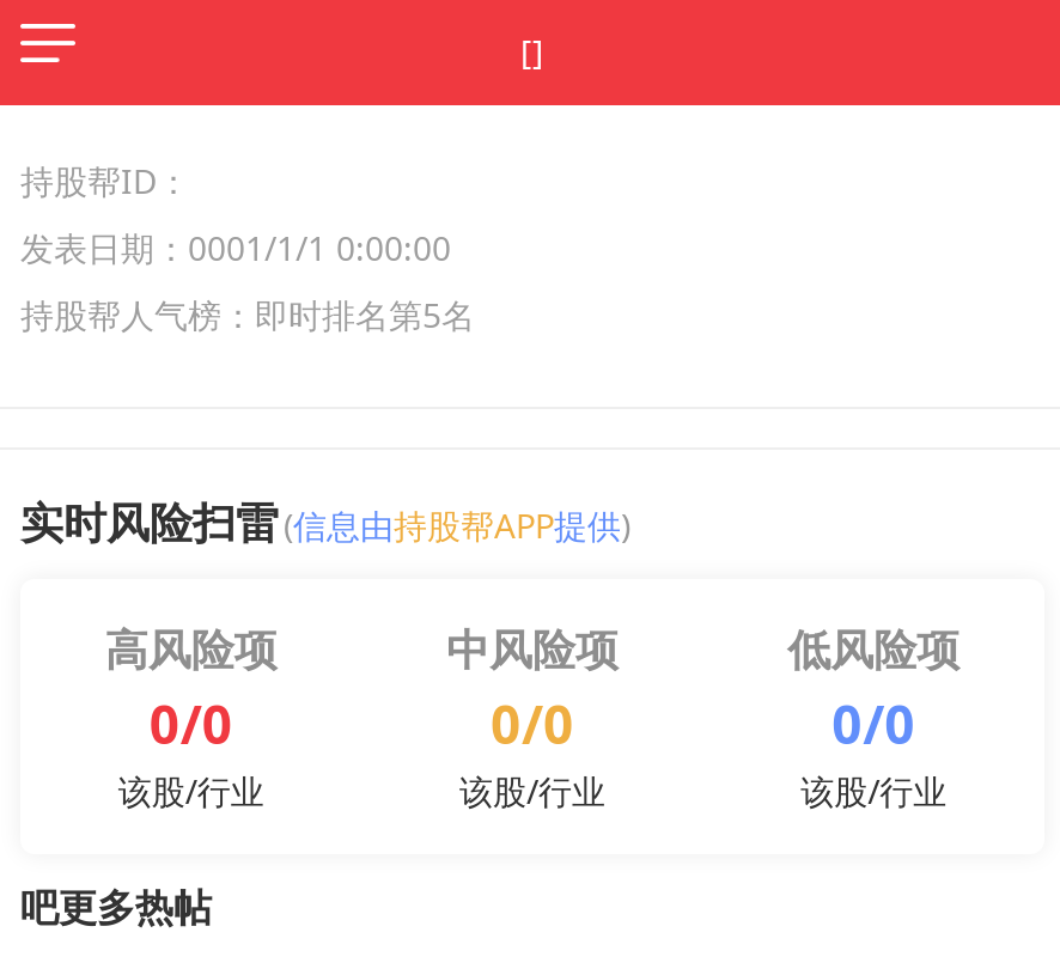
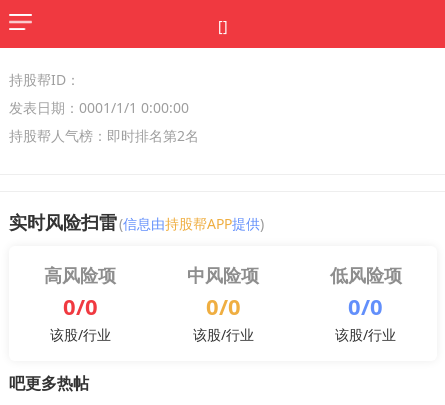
[20,292,475,337] 持股帮人气榜：即时排名第5名 -> [9,126,199,145] 持股帮人气榜：即时排名第2名

